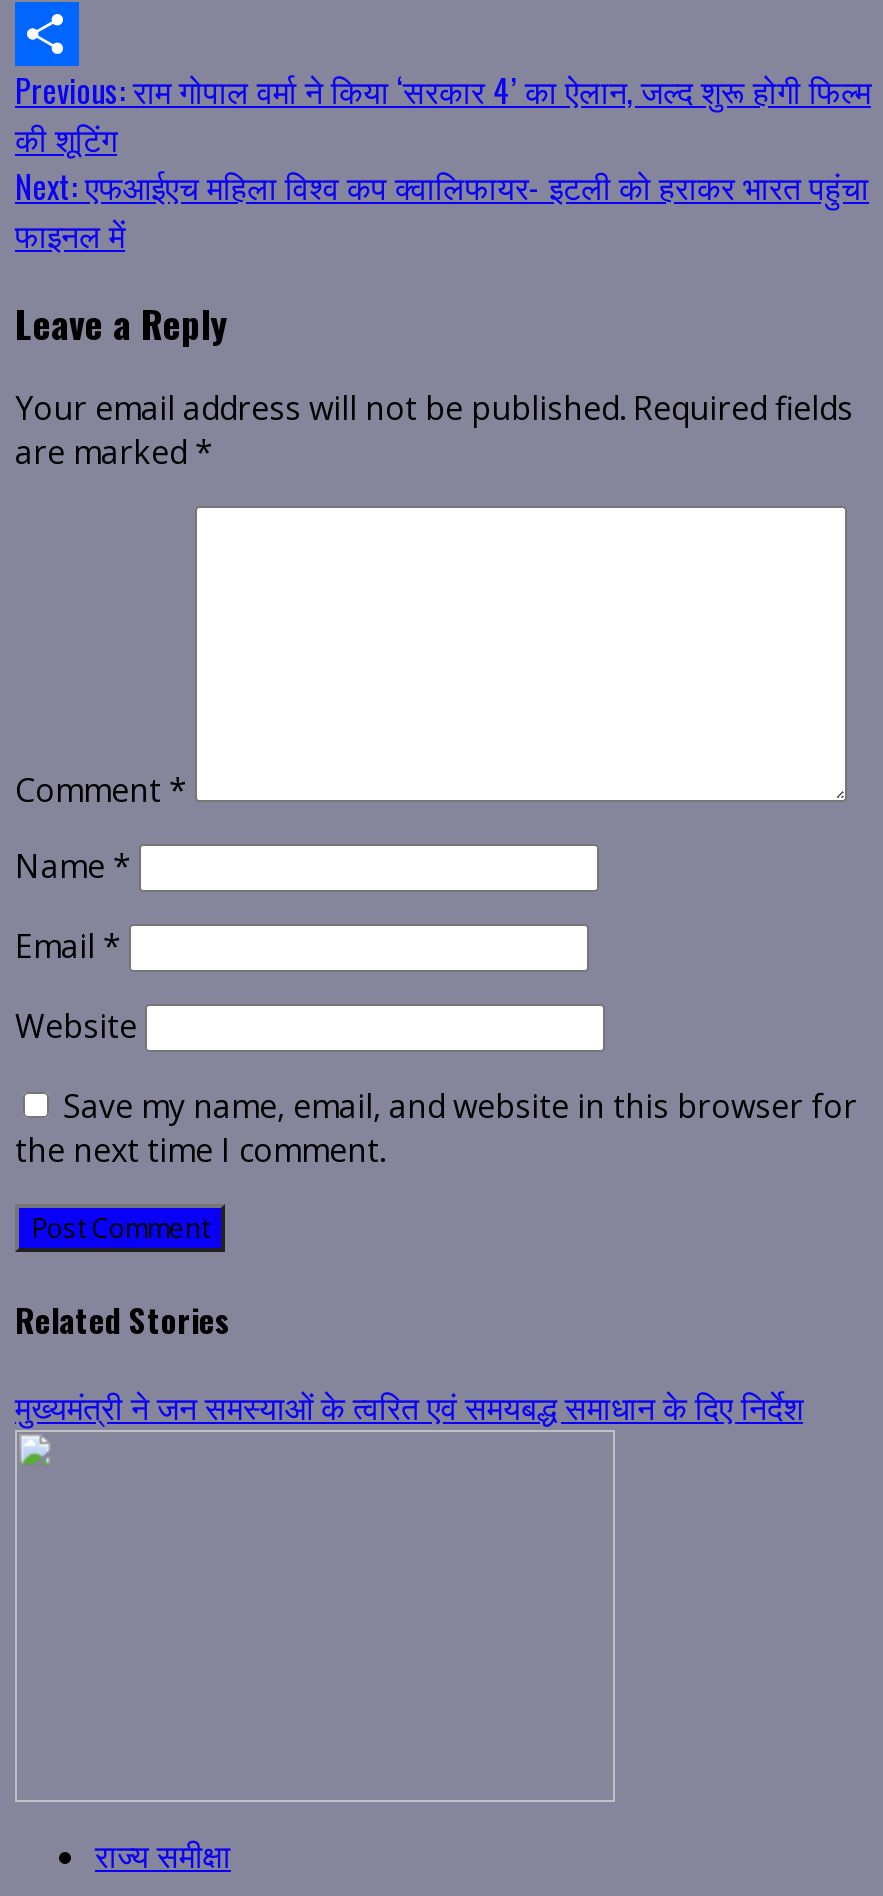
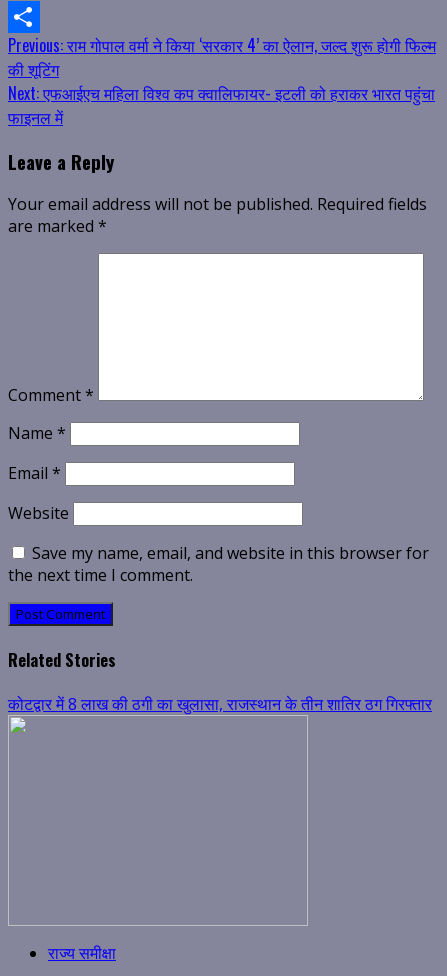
[15,1386,803,1430] मुख्यमंत्री ने जन समस्याओं के त्वरित एवं समयबद्ध समाधान के दिए निर्देश -> [8,693,432,715] कोटद्वार में 8 लाख की ठगी का खुलासा, राजस्थान के तीन शातिर ठग गिरफ्तार

